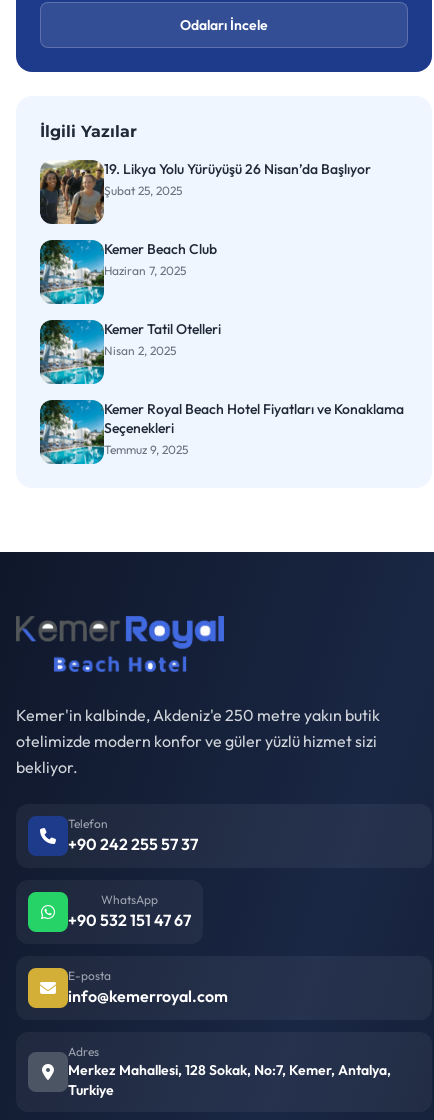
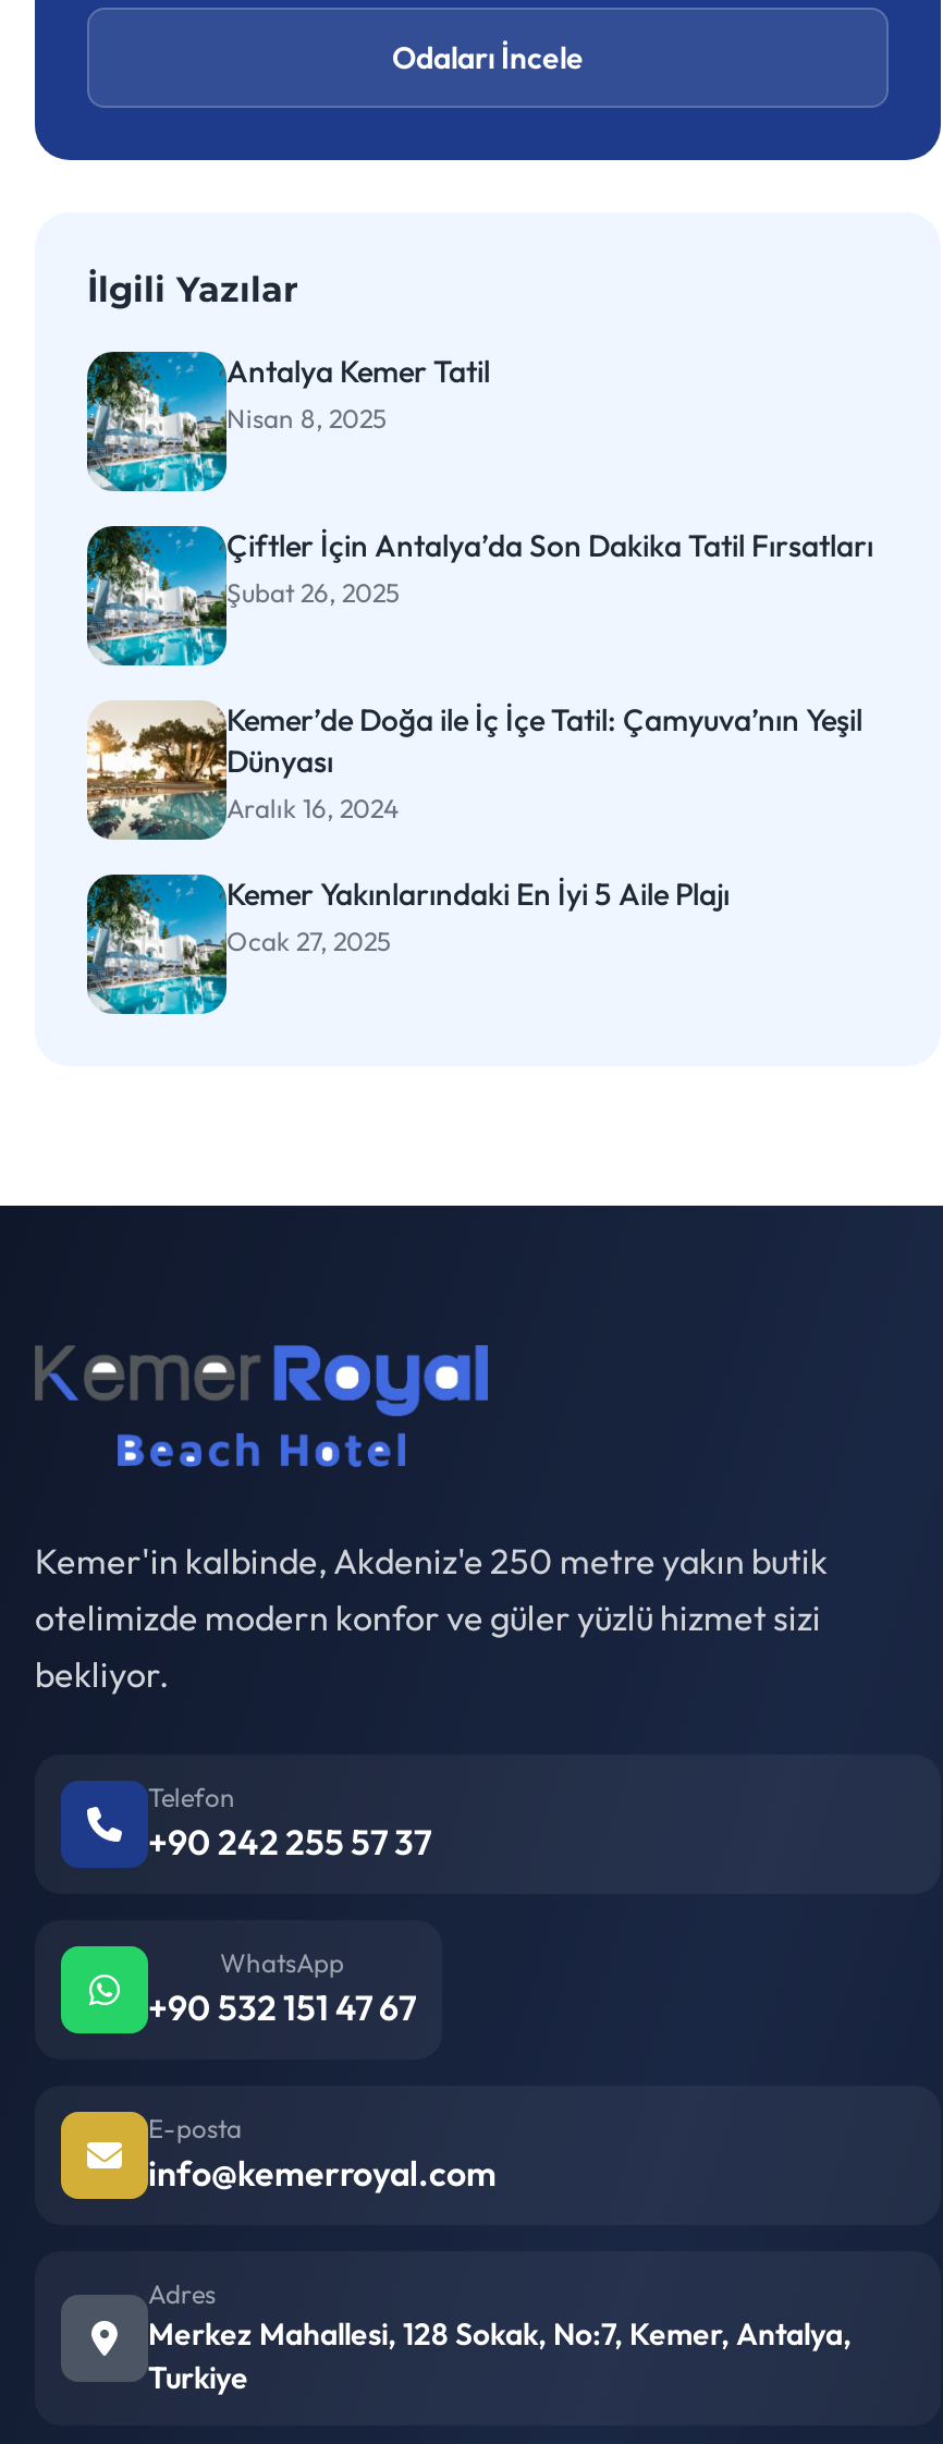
[39,159,371,225] [image] | 19. Likya Yolu Yürüyüşü 26 Nisan’da Başlıyor | Şubat 25, 2025 -> [85,350,490,493] [image] | Antalya Kemer Tatil | Nisan 8, 2025
[104,240,217,278] Kemer Beach Club | Haziran 7, 2025 -> [226,527,873,610] Çiftler İçin Antalya’da Son Dakika Tatil Fırsatları | Şubat 26, 2025
[39,319,221,385] [image] | Kemer Tatil Otelleri | Nisan 2, 2025 -> [85,700,862,842] [image] | Kemer’de Doğa ile İç İçe Tatil: Çamyuva’nın Yeşil | Dünyası | Aralık 16, 2024
[104,400,404,457] Kemer Royal Beach Hotel Fiyatları ve Konaklama | Seçenekleri | Temmuz 9, 2025 -> [226,876,730,958] Kemer Yakınlarındaki En İyi 5 Aile Plajı | Ocak 27, 2025

